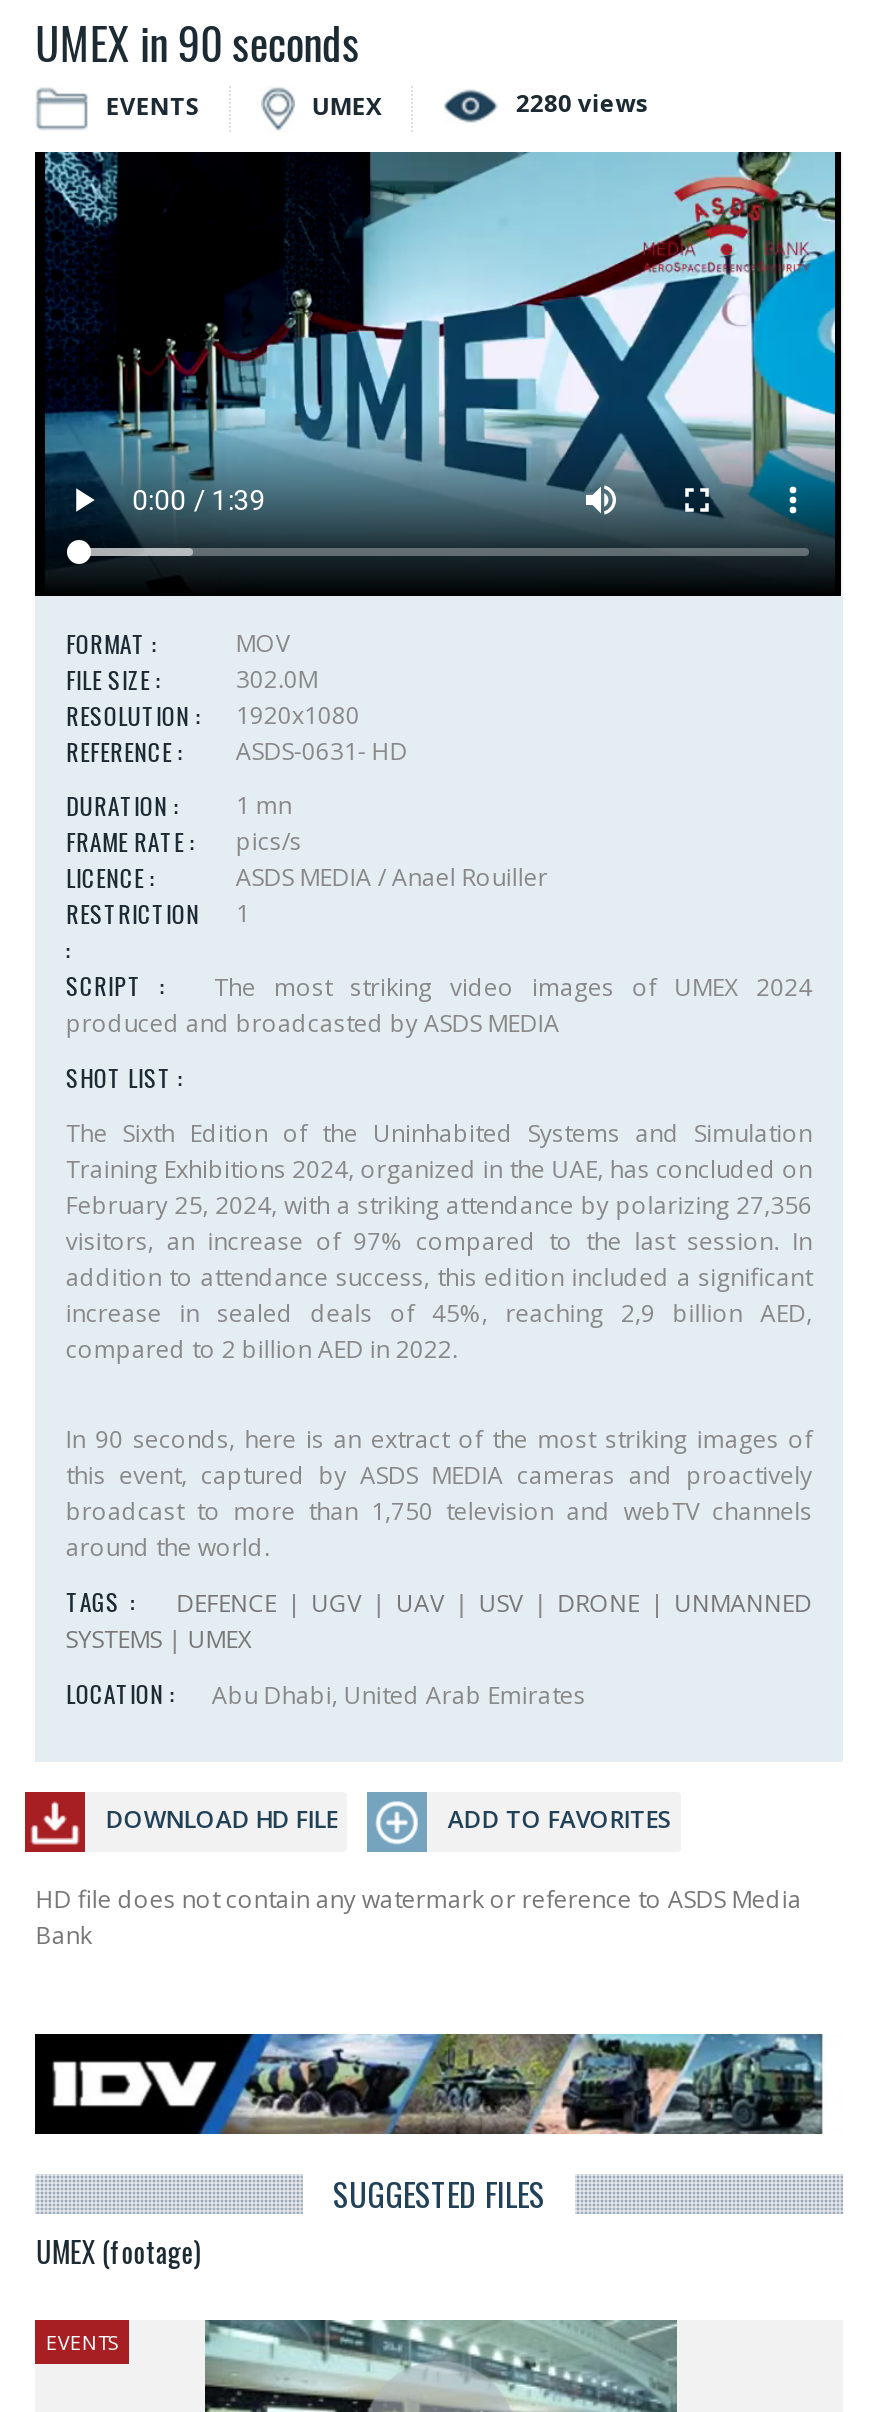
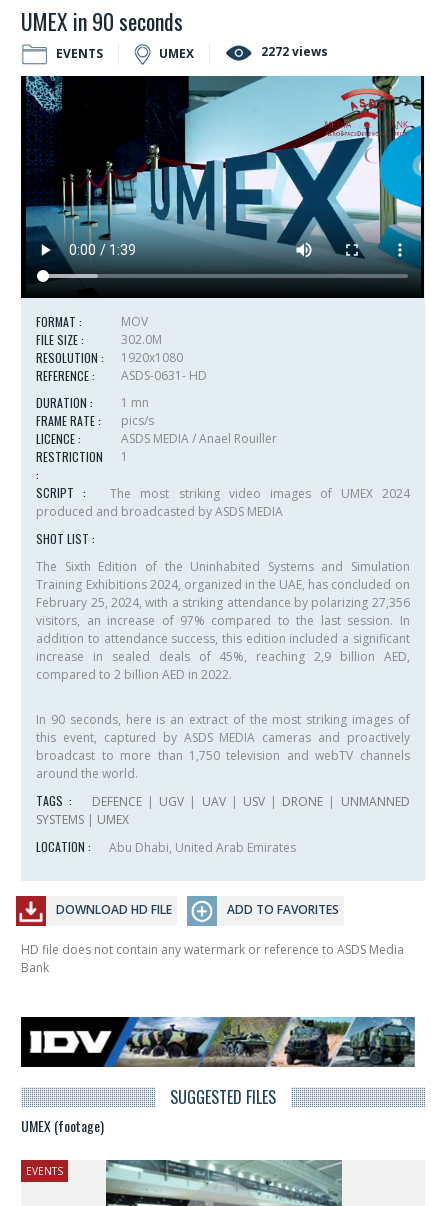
[516,86,650,120] 2280 views -> [261,43,328,60] 2272 views

